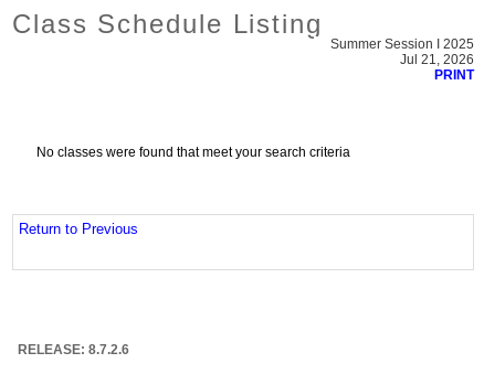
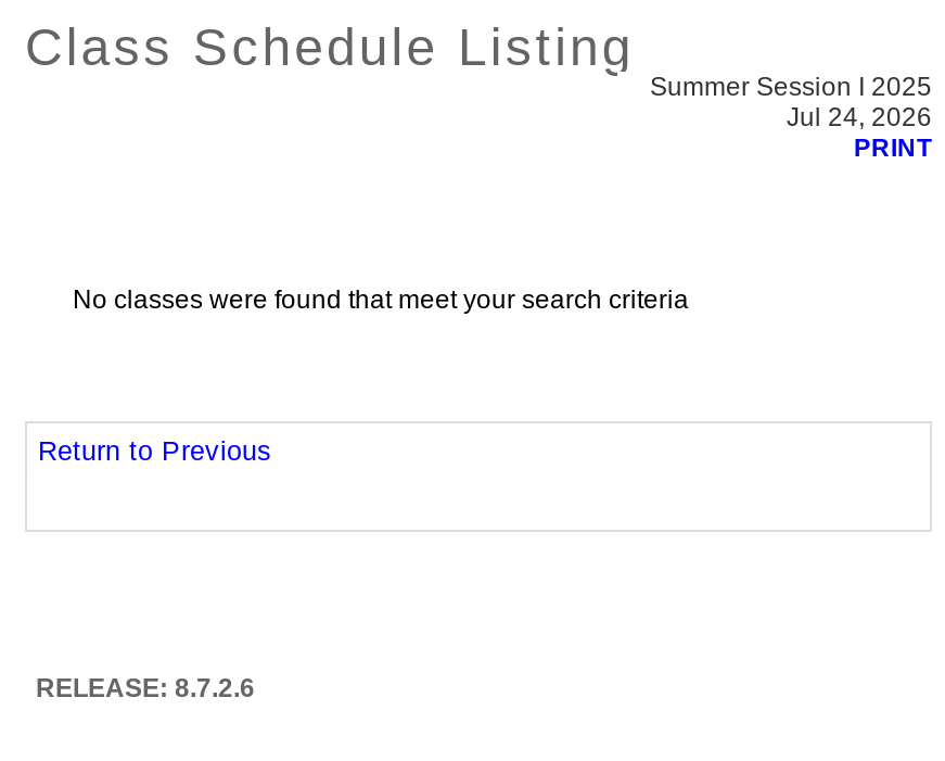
[400,52,474,67] Jul 21, 2026 -> [787,102,932,132] Jul 24, 2026

